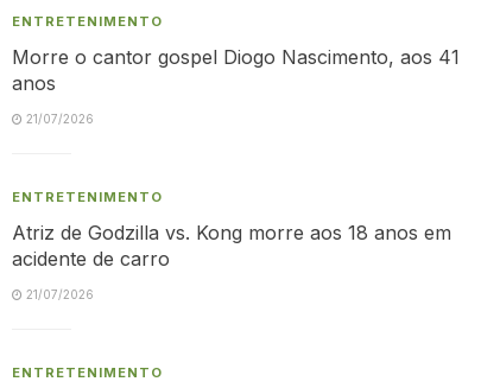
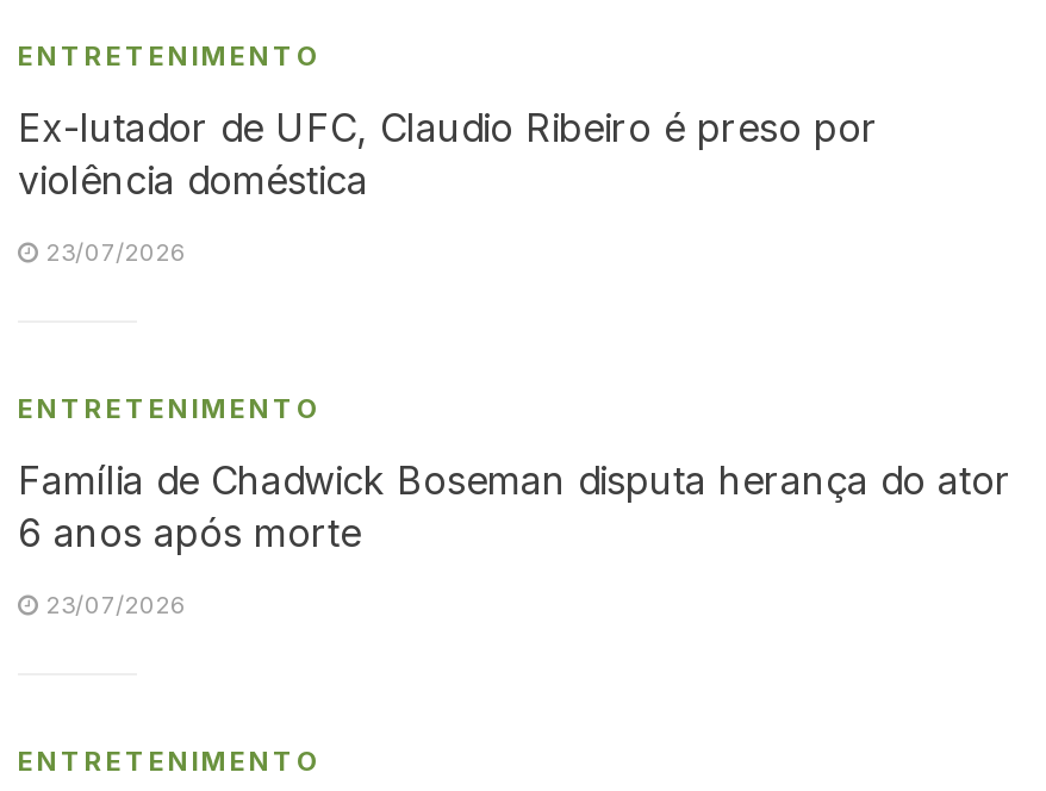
[12,45,460,95] Morre o cantor gospel Diogo Nascimento, aos 41 | anos -> [18,103,878,203] Ex-lutador de UFC, Claudio Ribeiro é preso por | violência doméstica
[23,111,94,126] 21/07/2026 -> [39,237,187,265] 23/07/2026
[12,220,451,270] Atriz de Godzilla vs. Kong morre aos 18 anos em | acidente de carro -> [18,456,1011,556] Família de Chadwick Boseman disputa herança do ator | 6 anos após morte
[23,287,94,301] 21/07/2026 -> [39,589,187,618] 23/07/2026

